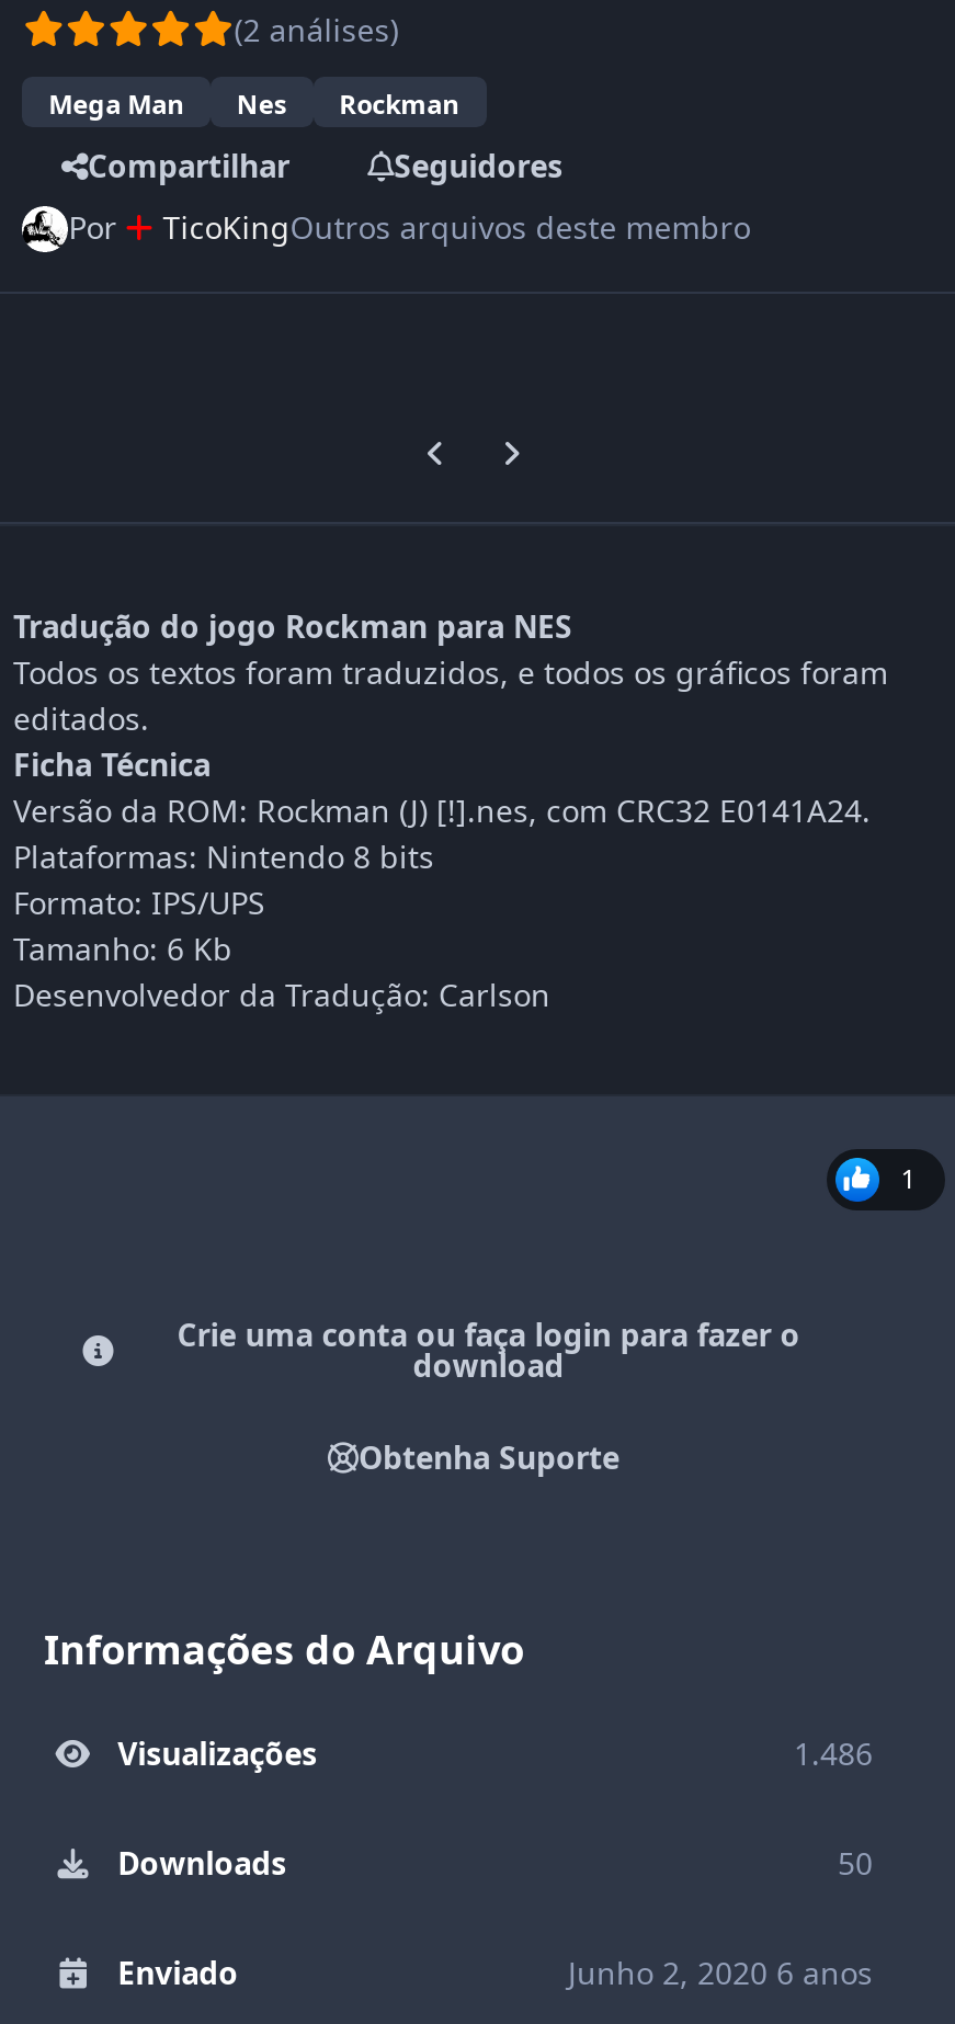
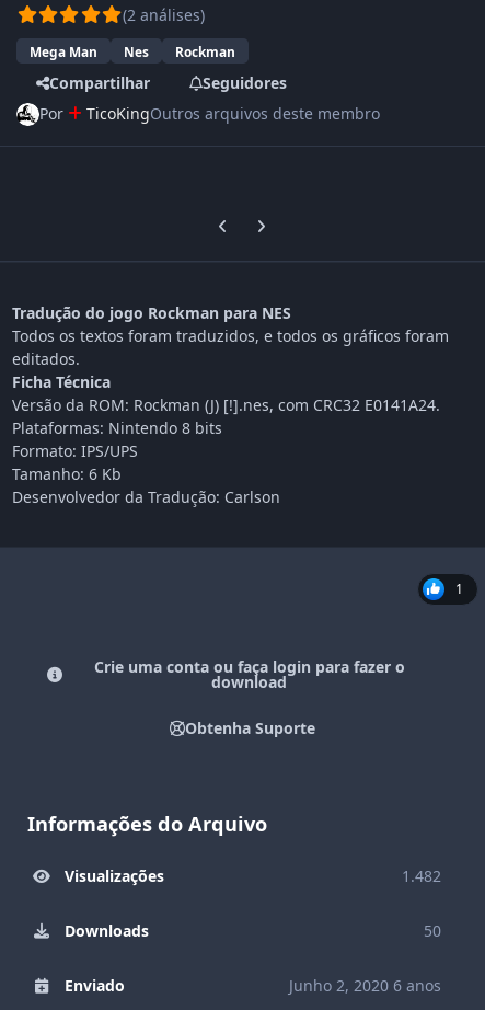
[794,1733,873,1775] 1.486 -> [402,866,441,887] 1.482

